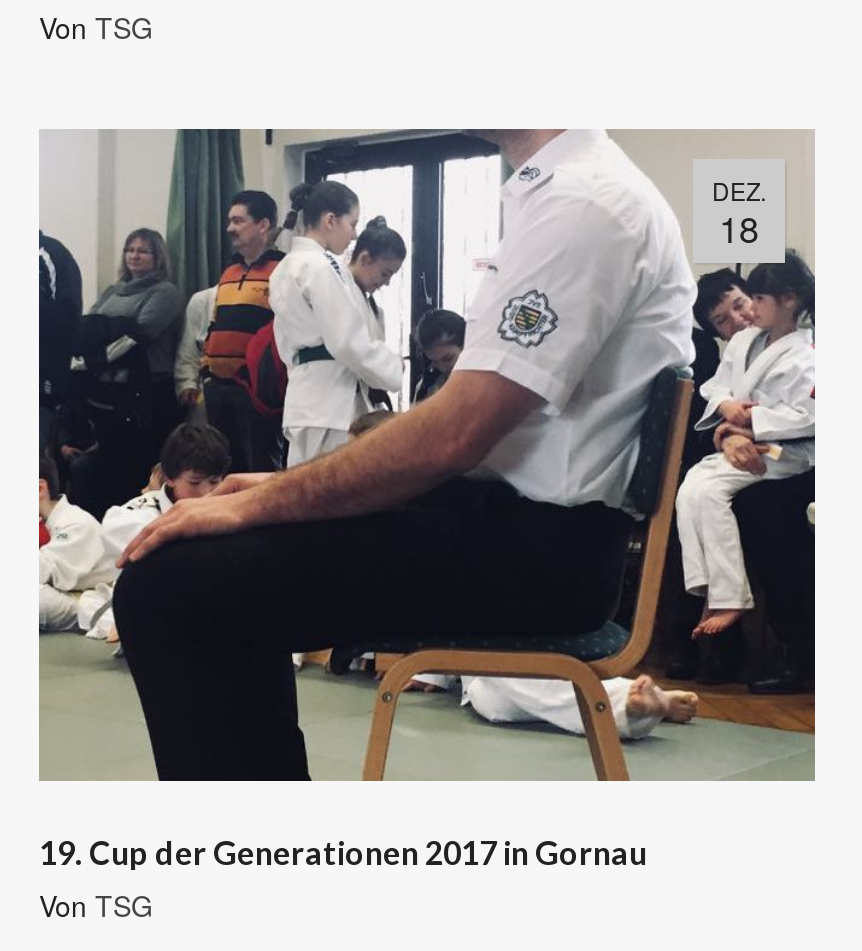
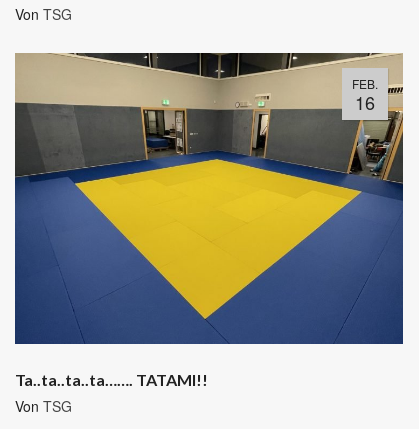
[37,126,817,784] [image] | DEZ. | 18 -> [14,52,403,345] [image] | FEB. | 16
[39,832,647,870] 19. Cup der Generationen 2017 in Gornau -> [15,370,208,389] Ta..ta..ta..ta……. TATAMI!!

